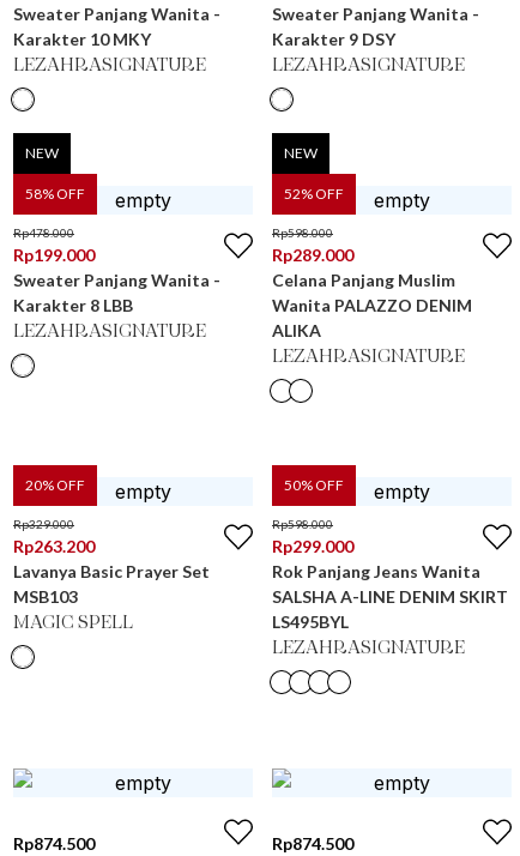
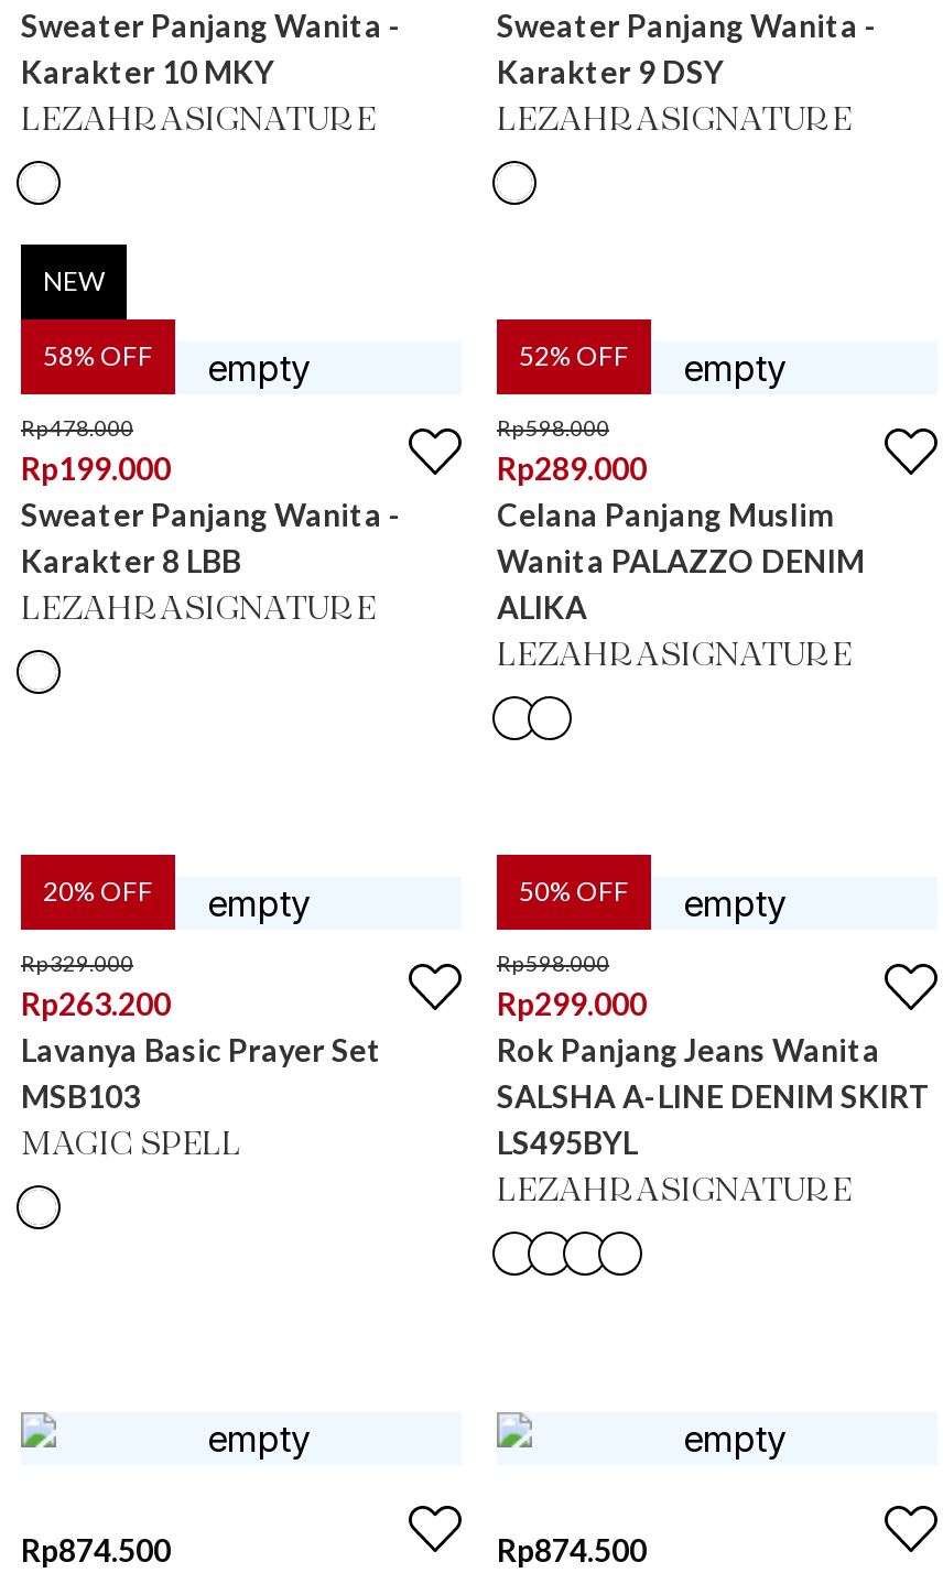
[284,144,318,162] NEW -> none

